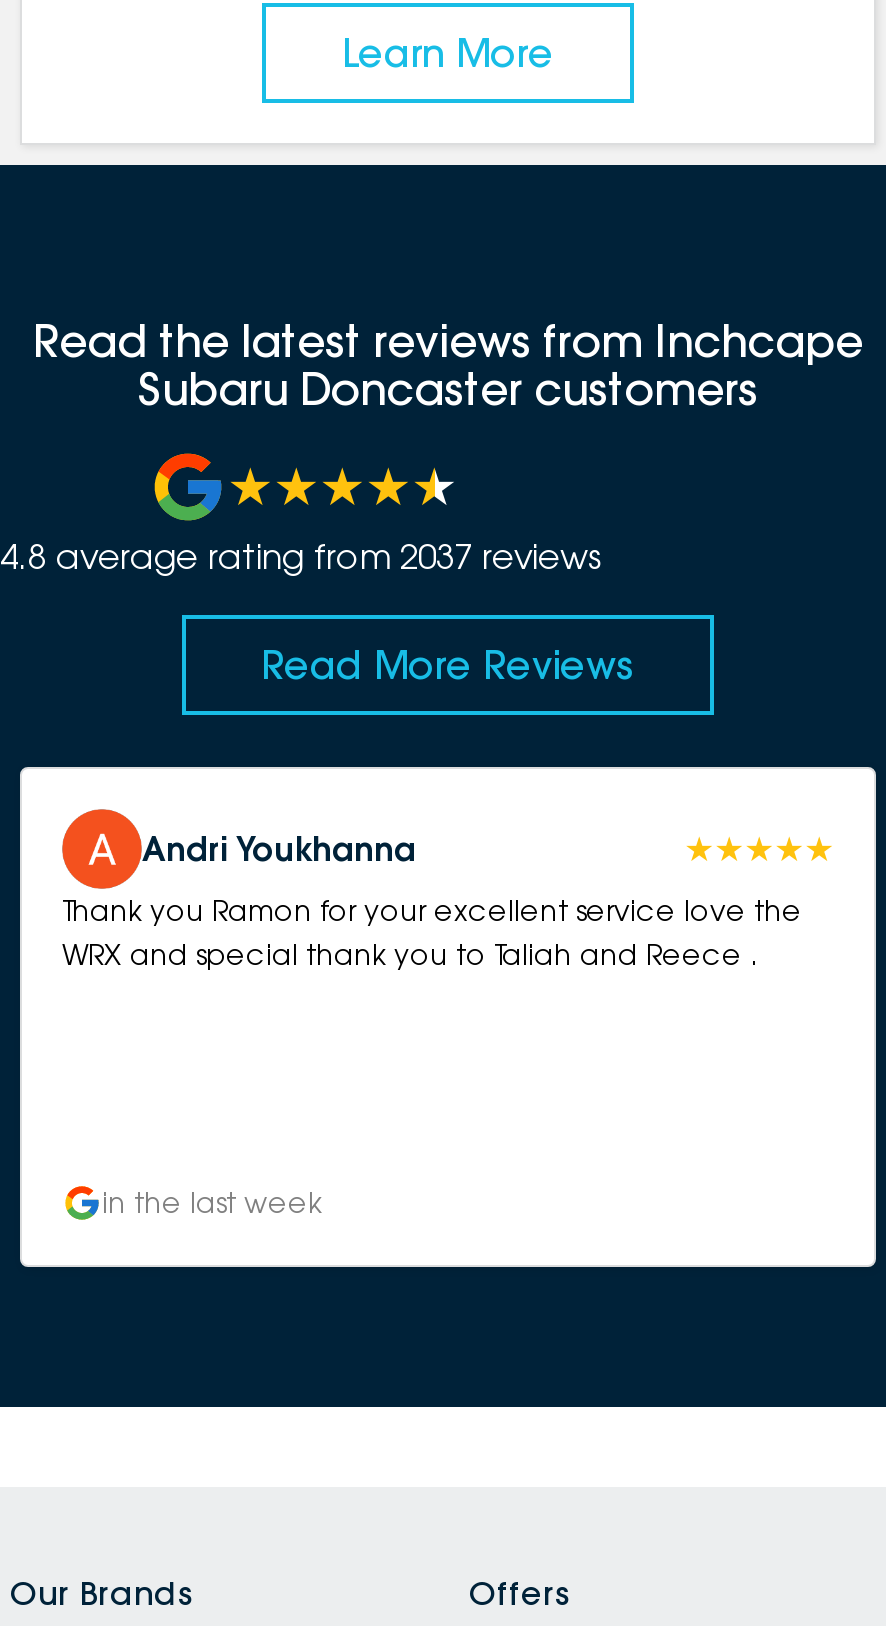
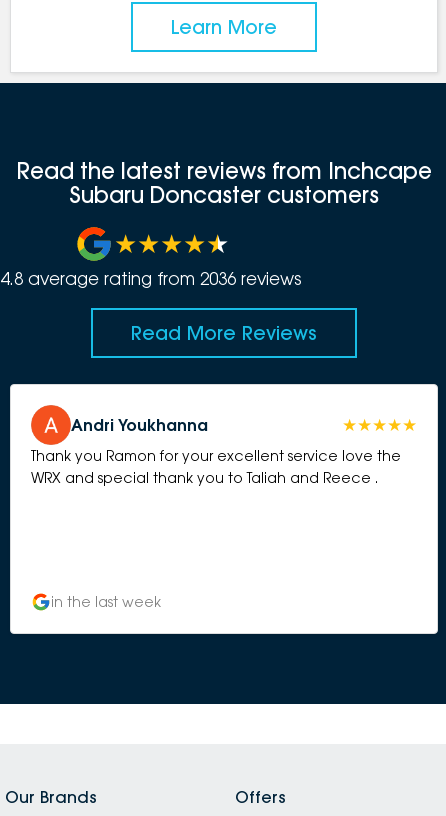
[0,535,604,577] 4.8 average rating from 2037 reviews -> [0,268,302,289] 4.8 average rating from 2036 reviews

